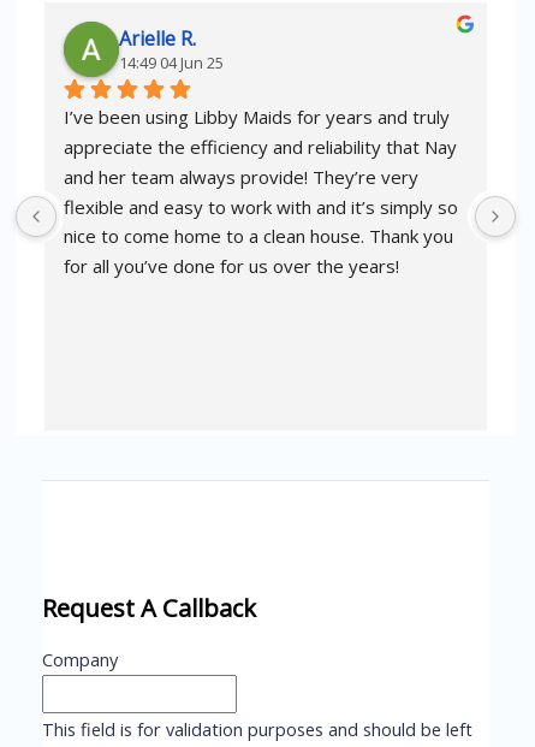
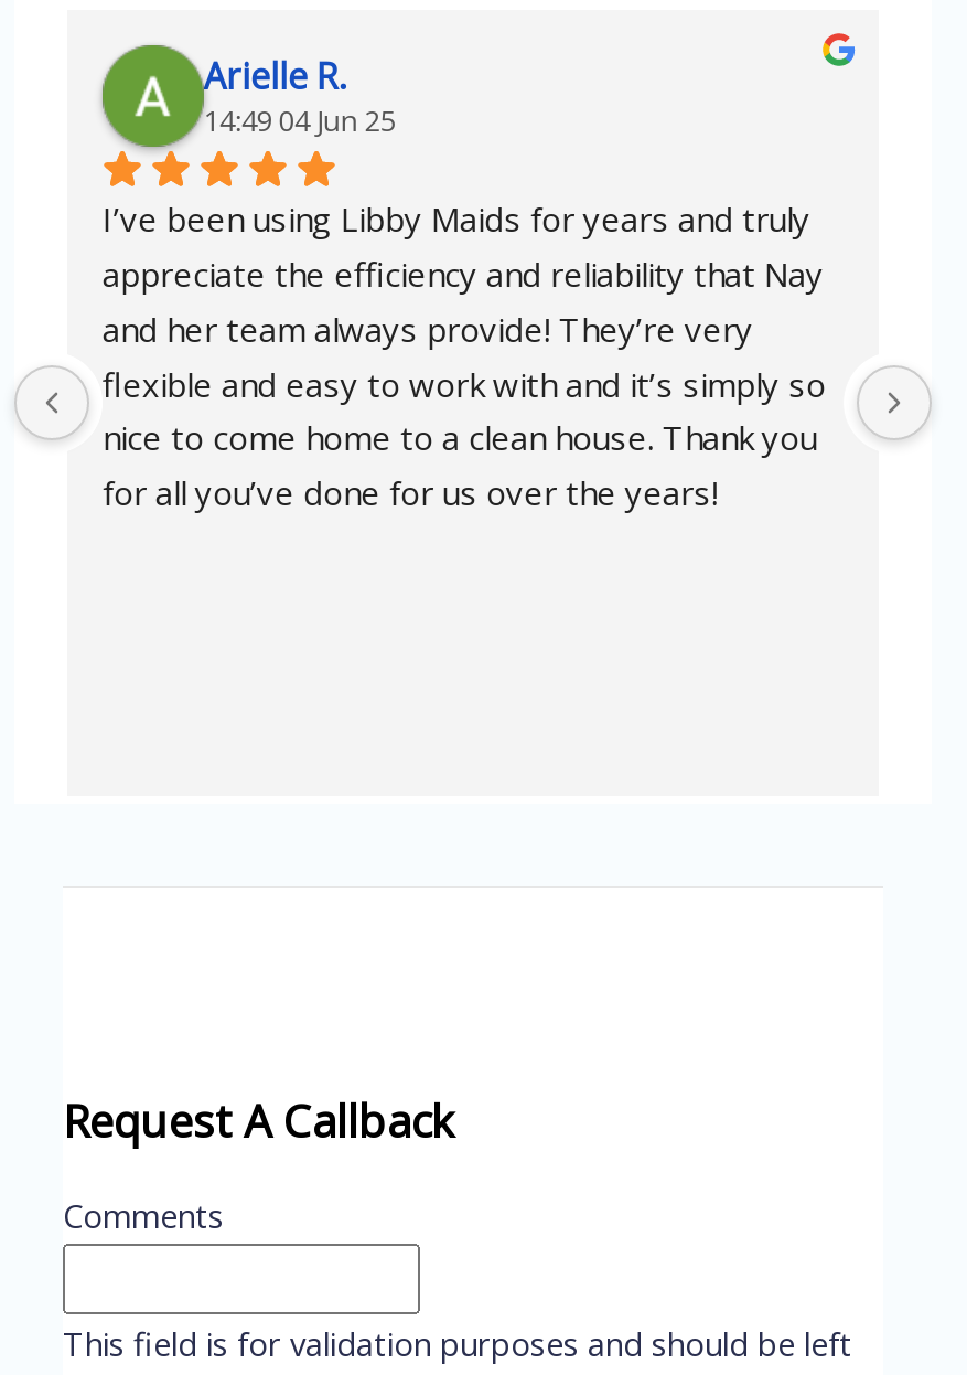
[42,647,118,671] Company -> [63,1193,224,1237] Comments

